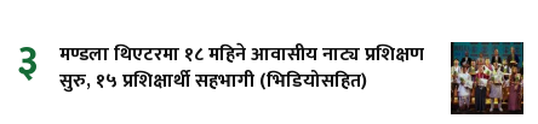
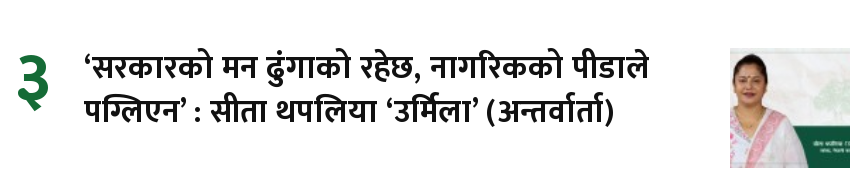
[59,38,525,116] [image] | मण्डला थिएटरमा १८ महिने आवासीय नाट्य प्रशिक्षण | सुरु, १५ प्रशिक्षार्थी सहभागी (भिडियोसहित) -> [84,42,852,170] [image] | ‘सरकारको मन ढुंगाको रहेछ, नागरिकको पीडाले | पग्लिएन’ : सीता थपलिया ‘उर्मिला’ (अन्तर्वार्ता)

